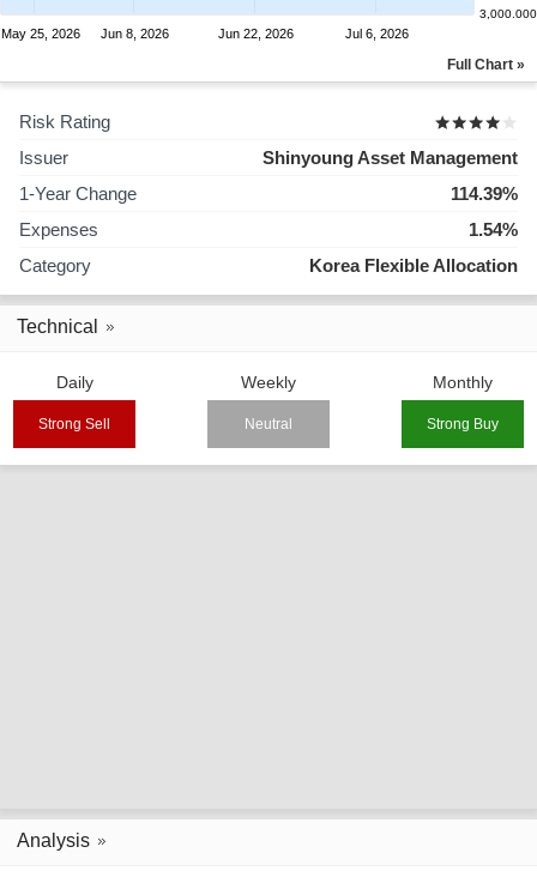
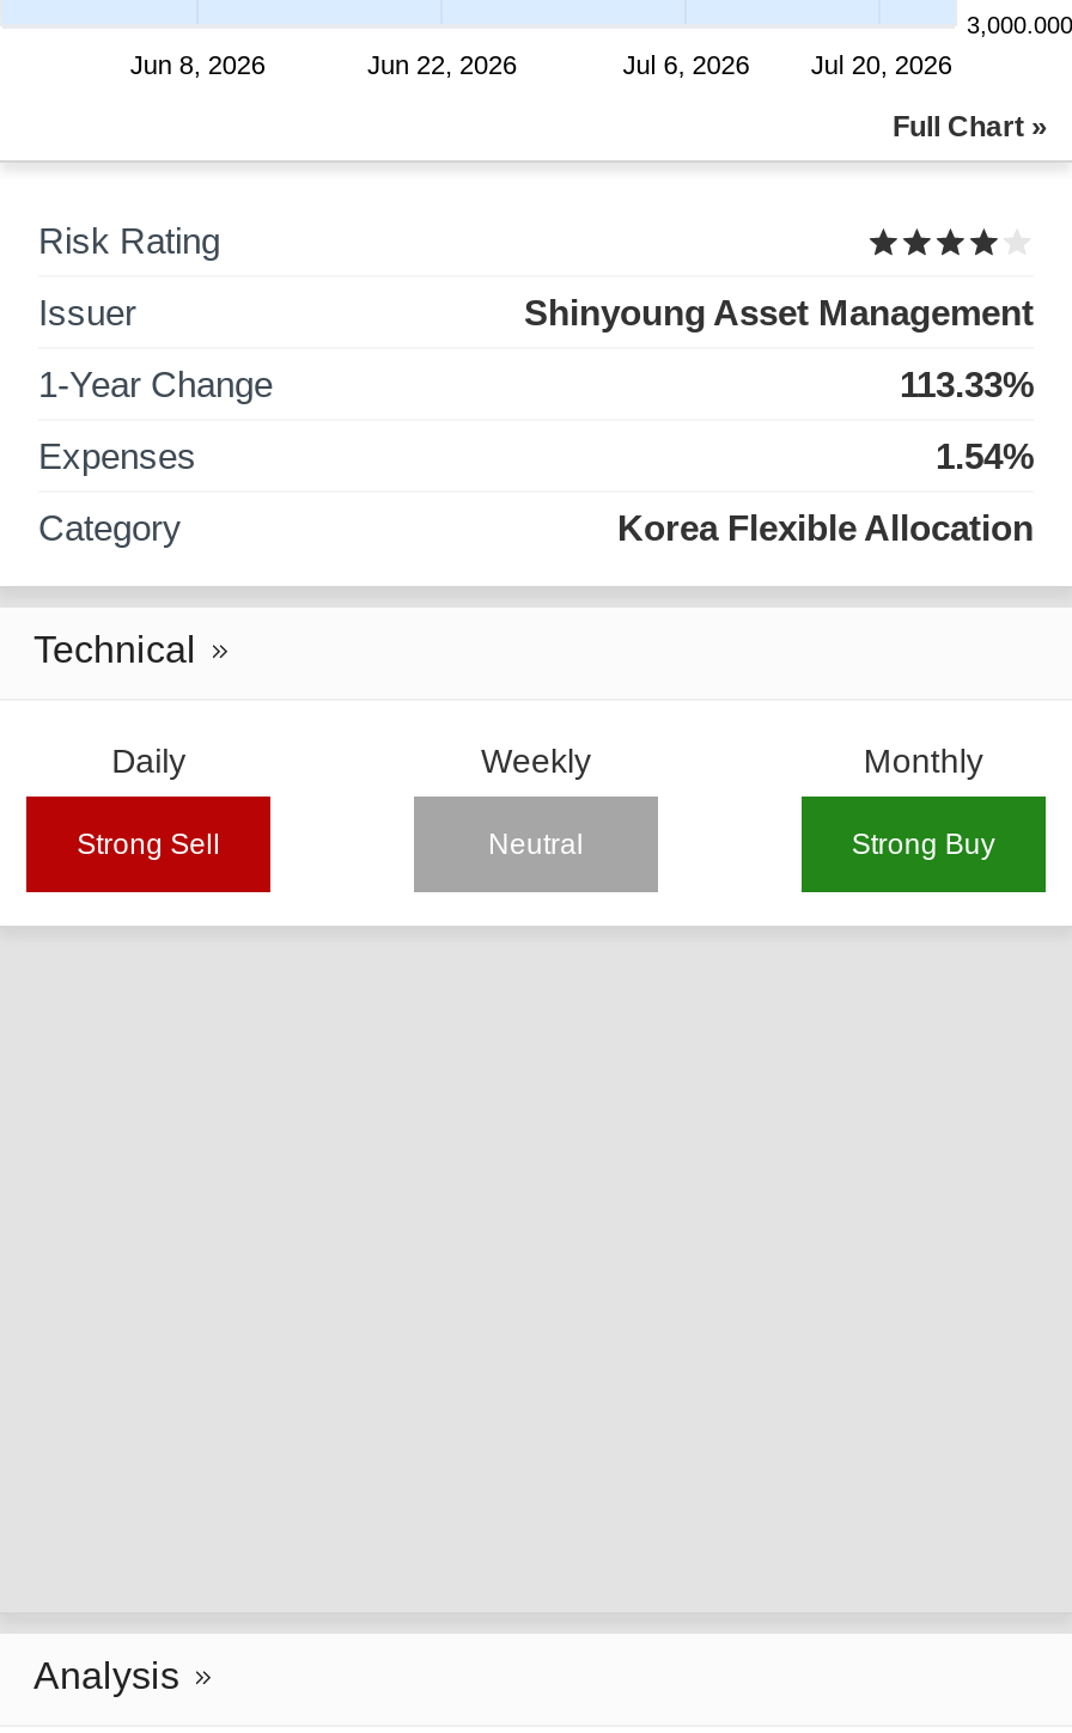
[1,26,80,41] May 25, 2026 -> none
none -> [811,50,952,80] Jul 20, 2026
[451,183,518,204] 114.39% -> [900,364,1034,404] 113.33%

